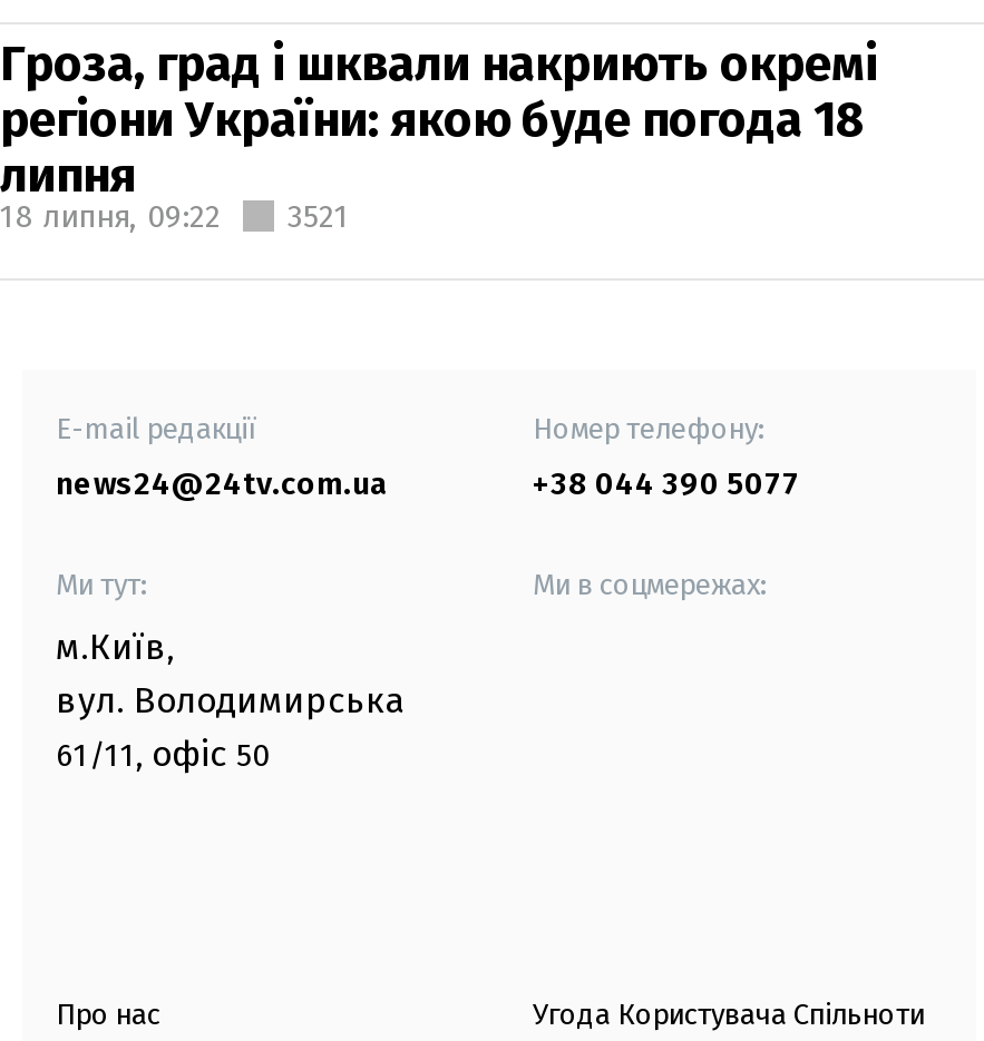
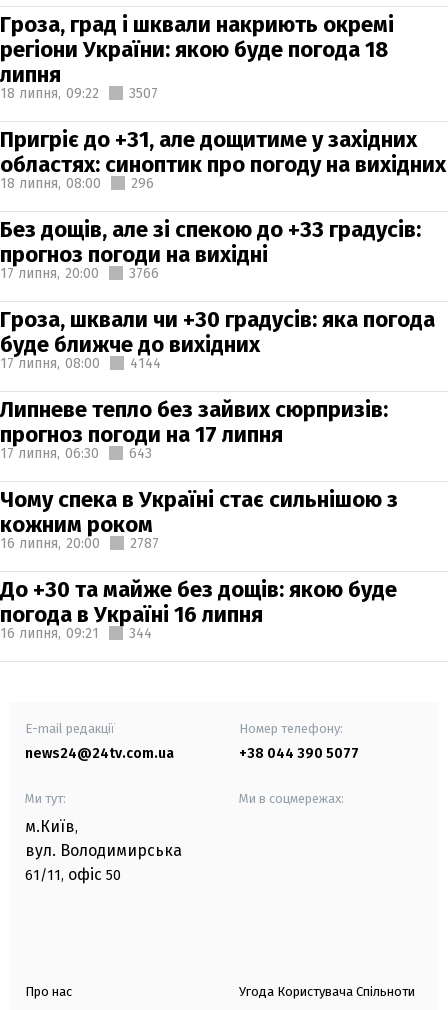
[288,197,350,235] 3521 -> [0,84,446,641] 3507 | Пригріє до +31, але дощитиме у західних | областях: синоптик про погоду на вихідних | 18 липня, 08:00 | 296 | Без дощів, але зі спекою до +33 градусів: | прогноз погоди на вихідні | 17 липня, 20:00 | 3766 | Гроза, шквали чи +30 градусів: яка погода | буде ближче до вихідних | 17 липня, 08:00 | 4144 | Липневе тепло без зайвих сюрпризів: | прогноз погоди на 17 липня | 17 липня, 06:30 | 643 | Чому спека в Україні стає сильнішою з | кожним роком | 16 липня, 20:00 | 2787 | До +30 та майже без дощів: якою буде | погода в Україні 16 липня | 16 липня, 09:21 | 344

